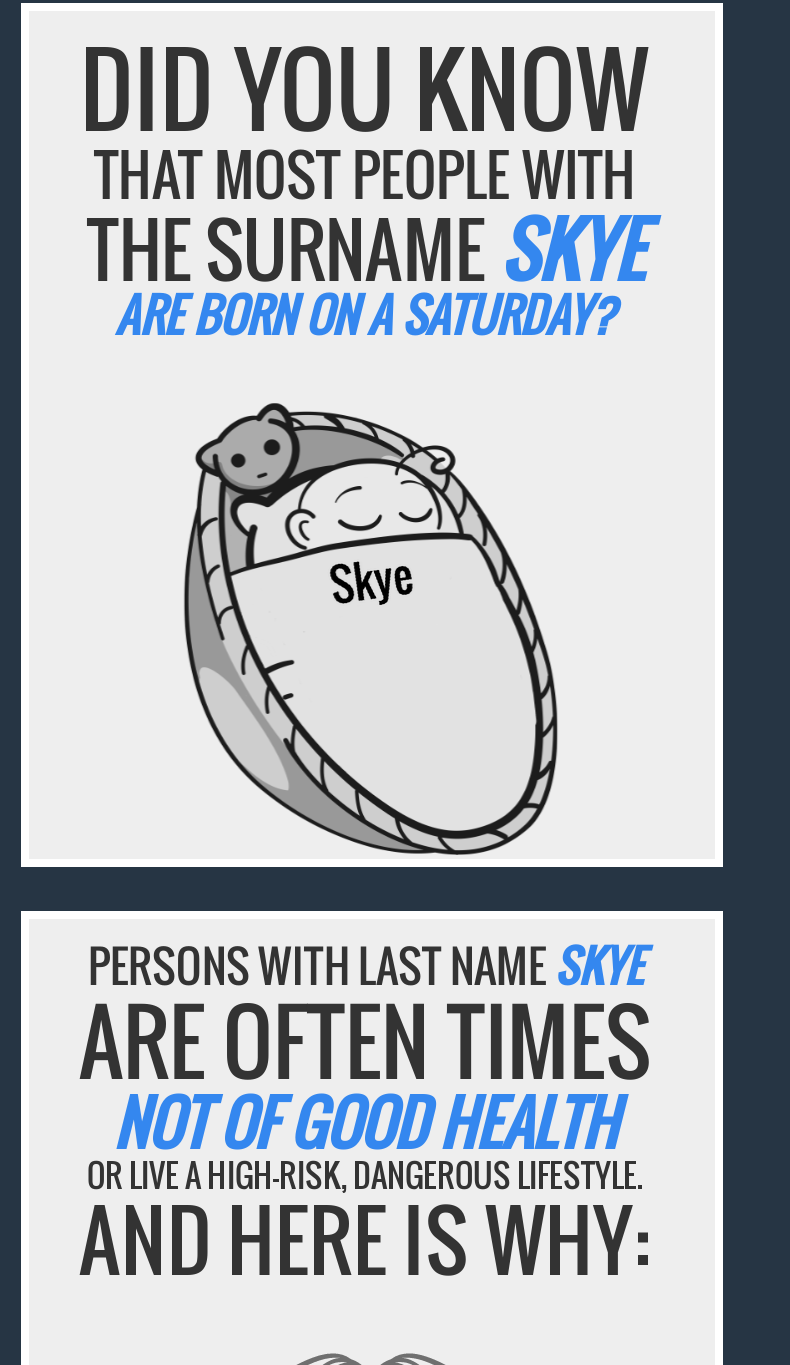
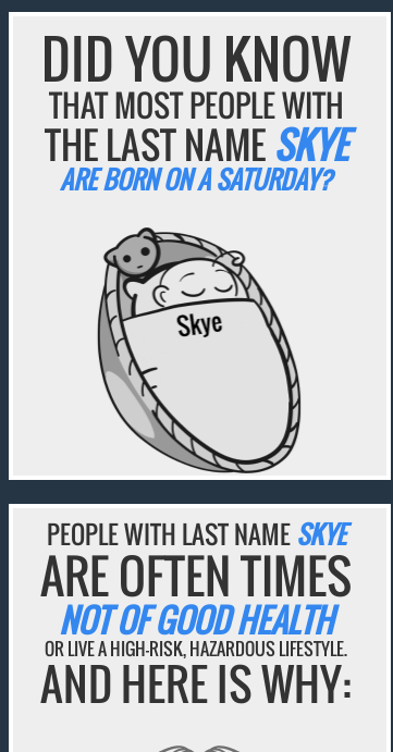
[87,195,643,301] THE SURNAMESKYE -> [45,116,347,172] THE LAST NAMESKYE
[88,933,642,997] PERSONS WITH LAST NAME SKYE -> [46,516,346,553] PEOPLE WITH LAST NAME SKYE
[87,1151,643,1199] OR LIVE A HIGH-RISK, DANGEROUS LIFESTYLE. -> [45,636,347,662] OR LIVE A HIGH-RISK, HAZARDOUS LIFESTYLE.

